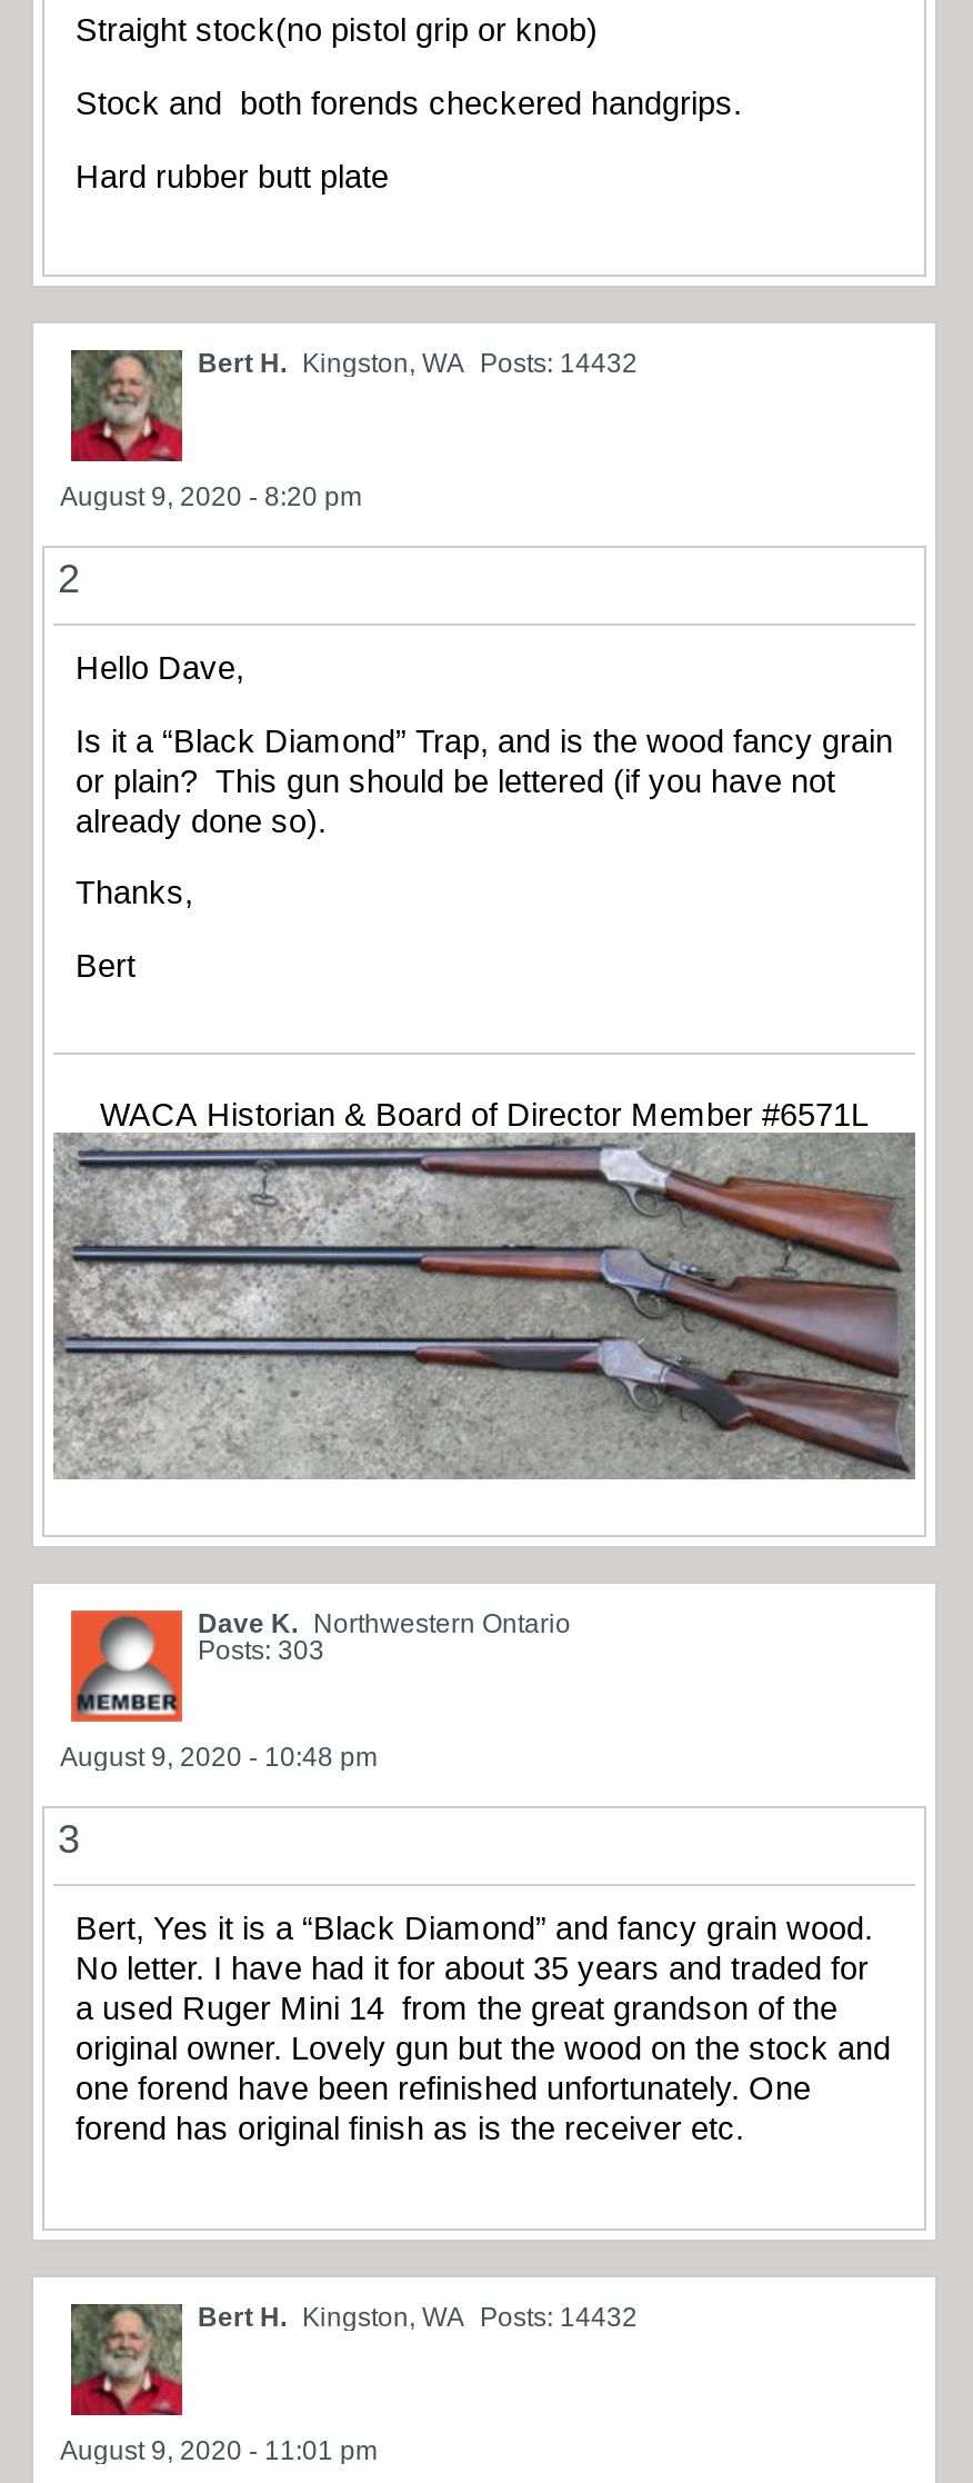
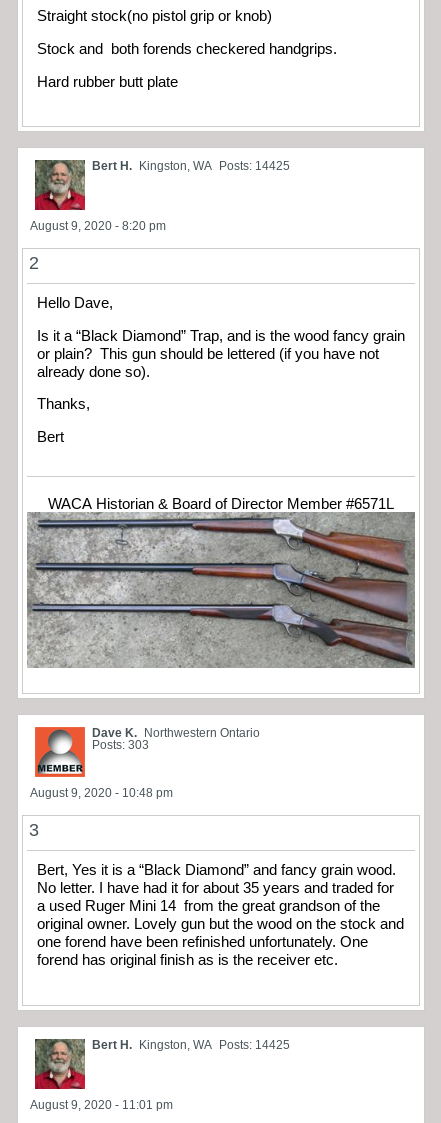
[198,348,638,379] Bert H. Kingston, WA Posts: 14432 -> [92,159,290,173] Bert H. Kingston, WA Posts: 14425
[198,2302,638,2333] Bert H. Kingston, WA Posts: 14432 -> [92,1038,290,1052] Bert H. Kingston, WA Posts: 14425

